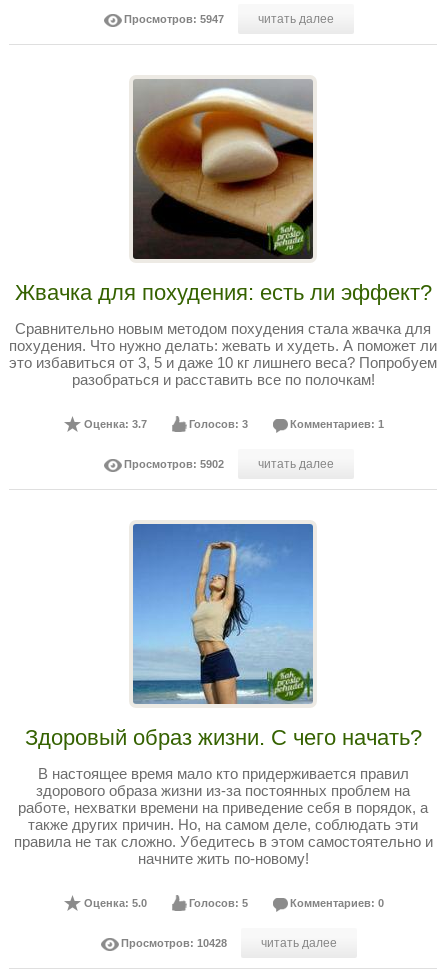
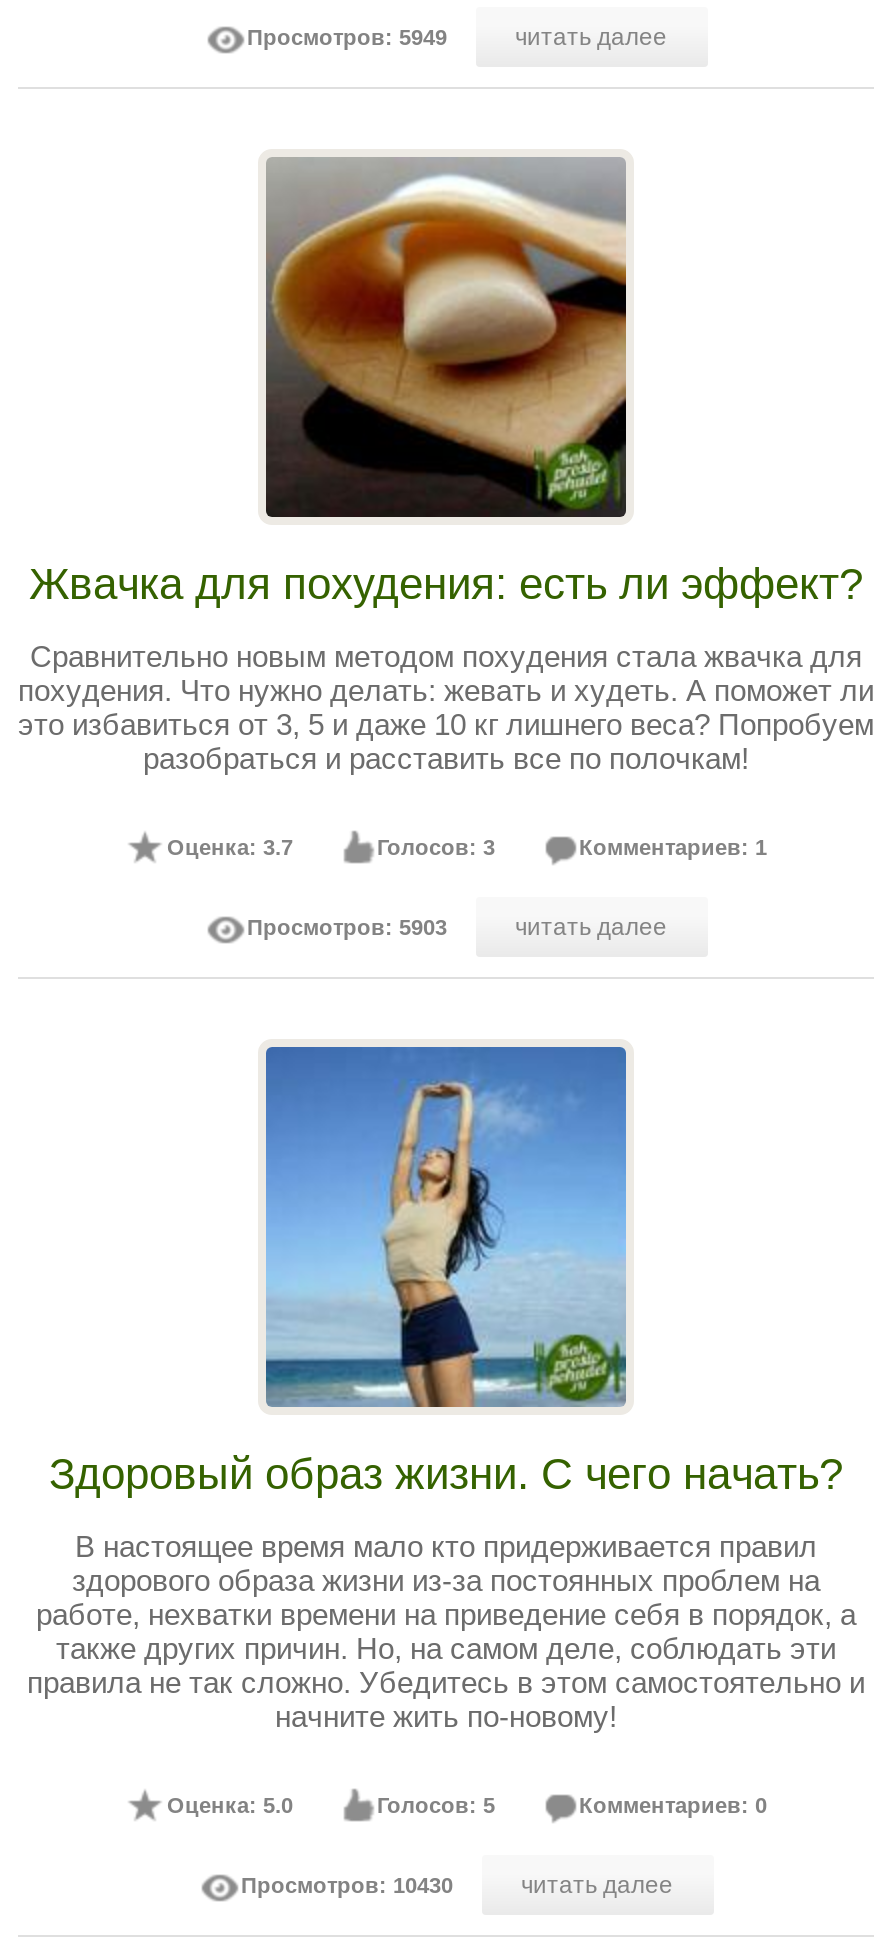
[123,13,223,25] Просмотров: 5947 -> [247,25,447,49] Просмотров: 5949
[123,458,223,470] Просмотров: 5902 -> [247,915,447,939] Просмотров: 5903
[120,937,226,949] Просмотров: 10428 -> [241,1873,453,1897] Просмотров: 10430

